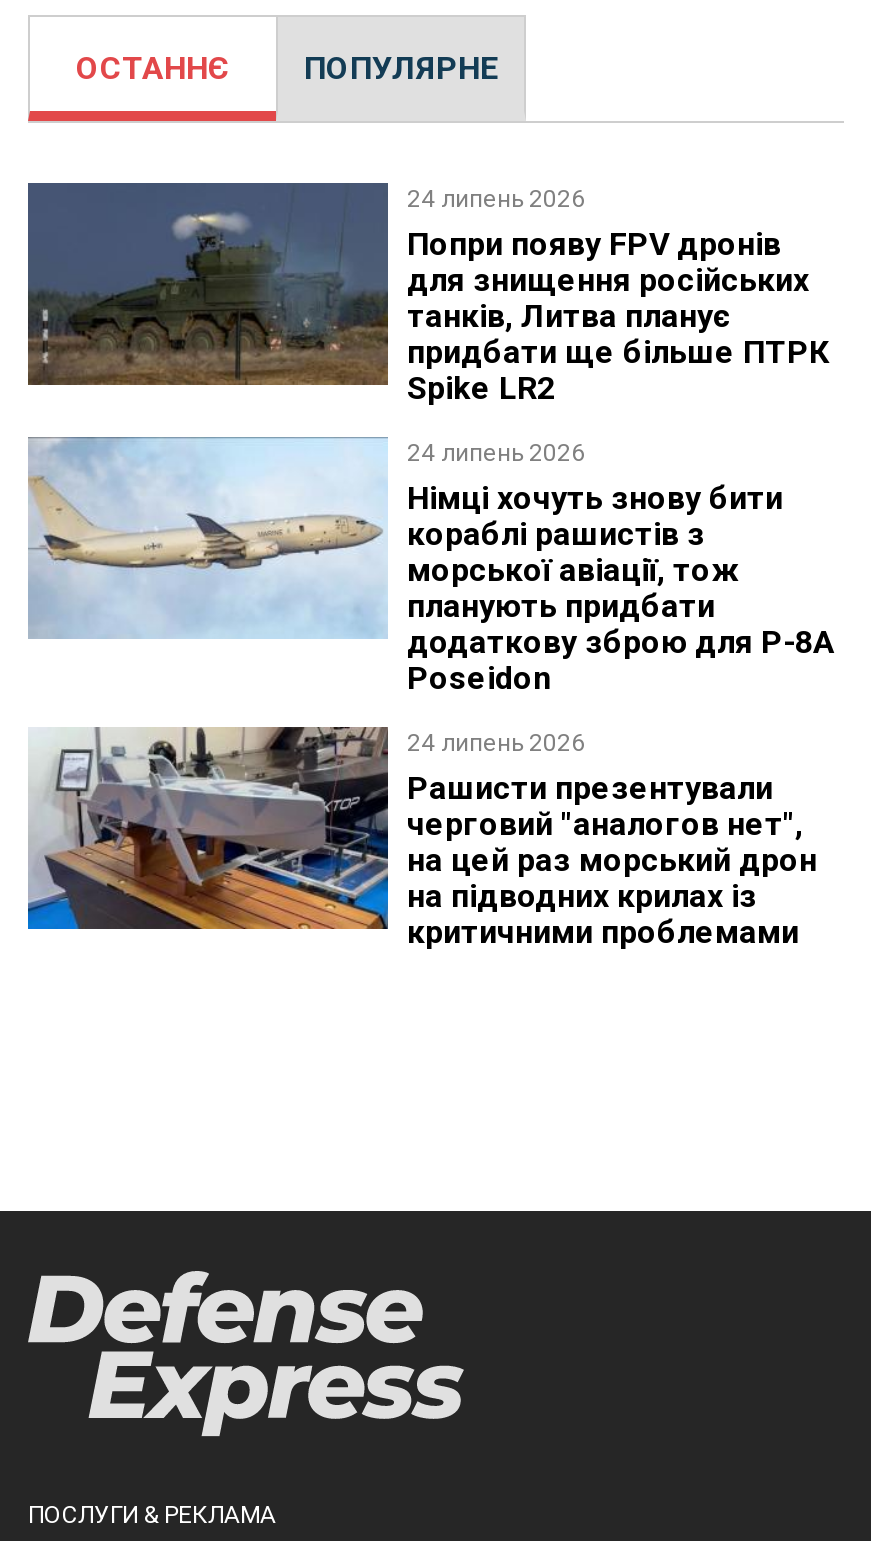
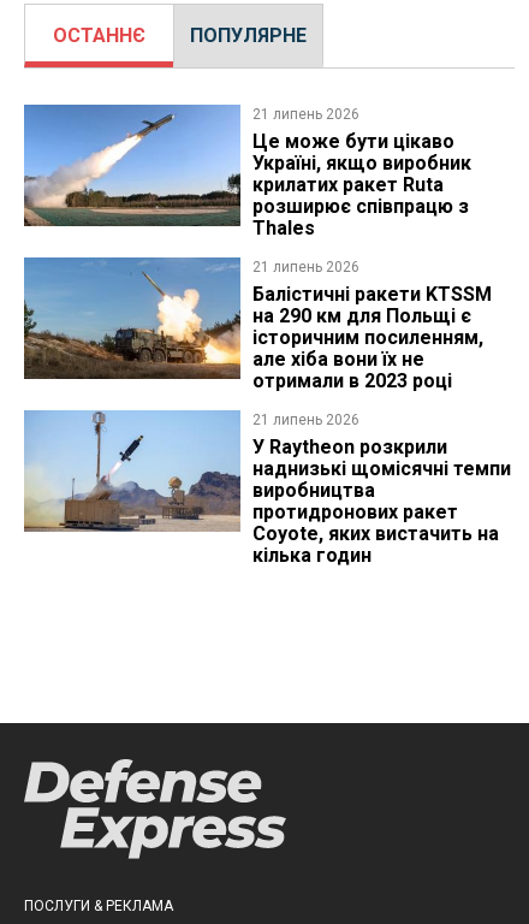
[26,181,829,408] [image] | 24 липень 2026 | Попри появу FPV дронів | для знищення російських | танків, Литва планує | придбати ще більше ПТРК | Spike LR2 -> [23,103,471,240] [image] | 21 липень 2026 | Це може бути цікаво | Україні, якщо виробник | крилатих ракет Ruta | розширює співпрацю з | Thales
[28,437,835,698] [image] | 24 липень 2026 | Німці хочуть знову бити | кораблі рашистів з | морської авіації, тож | планують придбати | додаткову зброю для P-8A | Poseidon -> [23,257,491,393] [image] | 21 липень 2026 | Балістичні ракети KTSSM | на 290 км для Польщі є | історичним посиленням, | але хіба вони їх не | отримали в 2023 році
[26,691,817,952] [image] | 24 липень 2026 | Рашисти презентували | черговий "аналогов нет", | на цей раз морський дрон | на підводних крилах із | критичними проблемами -> [23,409,510,567] [image] | 21 липень 2026 | У Raytheon розкрили | наднизькі щомісячні темпи | виробництва | протидронових ракет | Coyote, яких вистачить на | кілька годин

